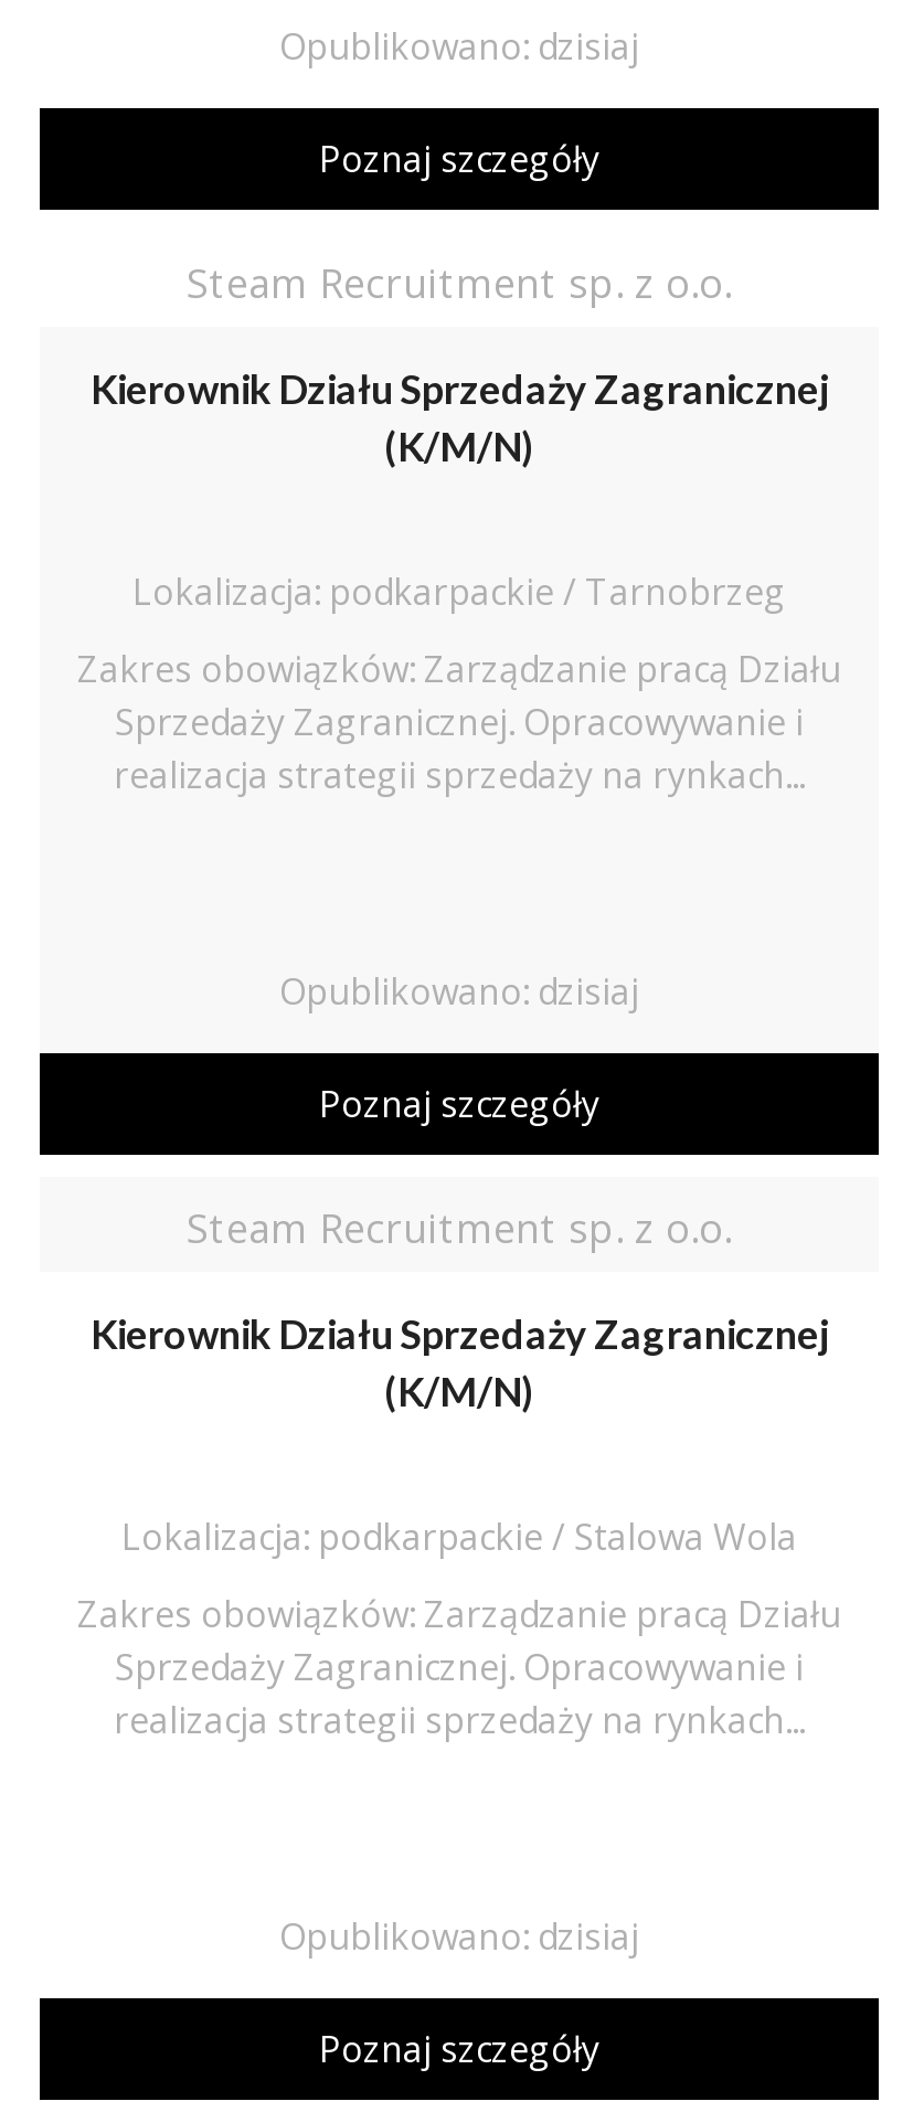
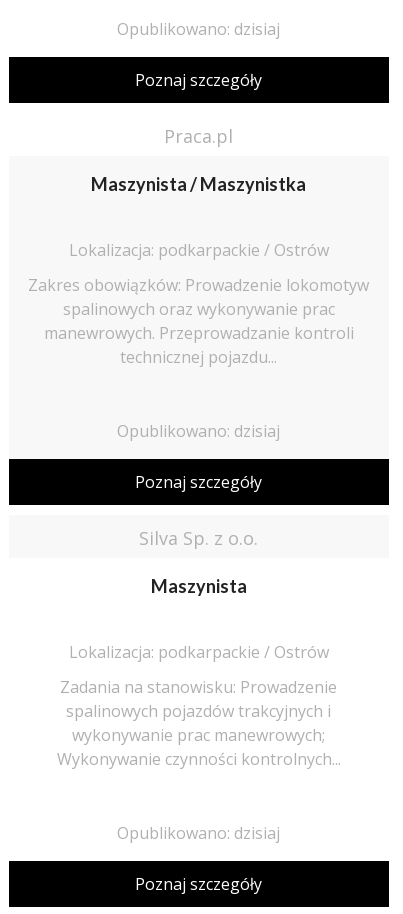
[187,256,732,309] Steam Recruitment sp. z o.o. -> [164,124,233,148] Praca.pl
[91,364,828,470] Kierownik Działu Sprzedaży Zagranicznej | (K/M/N) -> [91,173,306,195] Maszynista / Maszynistka
[132,567,786,616] Lokalizacja: podkarpackie / Tarnobrzeg -> [69,239,329,261] Lokalizacja: podkarpackie / Ostrów
[77,645,841,799] Zakres obowiązków: Zarządzanie pracą Działu | Sprzedaży Zagranicznej. Opracowywanie i | realizacja strategii sprzedaży na rynkach... -> [28,274,369,368] Zakres obowiązków: Prowadzenie lokomotyw | spalinowych oraz wykonywanie prac | manewrowych. Przeprowadzanie kontroli | technicznej pojazdu...
[187,1201,732,1254] Steam Recruitment sp. z o.o. -> [139,526,258,550] Silva Sp. z o.o.
[91,1309,828,1415] Kierownik Działu Sprzedaży Zagranicznej | (K/M/N) -> [151,575,247,597] Maszynista
[121,1513,797,1561] Lokalizacja: podkarpackie / Stalowa Wola -> [69,641,329,663] Lokalizacja: podkarpackie / Ostrów
[77,1590,841,1744] Zakres obowiązków: Zarządzanie pracą Działu | Sprzedaży Zagranicznej. Opracowywanie i | realizacja strategii sprzedaży na rynkach... -> [57,676,341,770] Zadania na stanowisku: Prowadzenie | spalinowych pojazdów trakcyjnych i | wykonywanie prac manewrowych; | Wykonywanie czynności kontrolnych...

